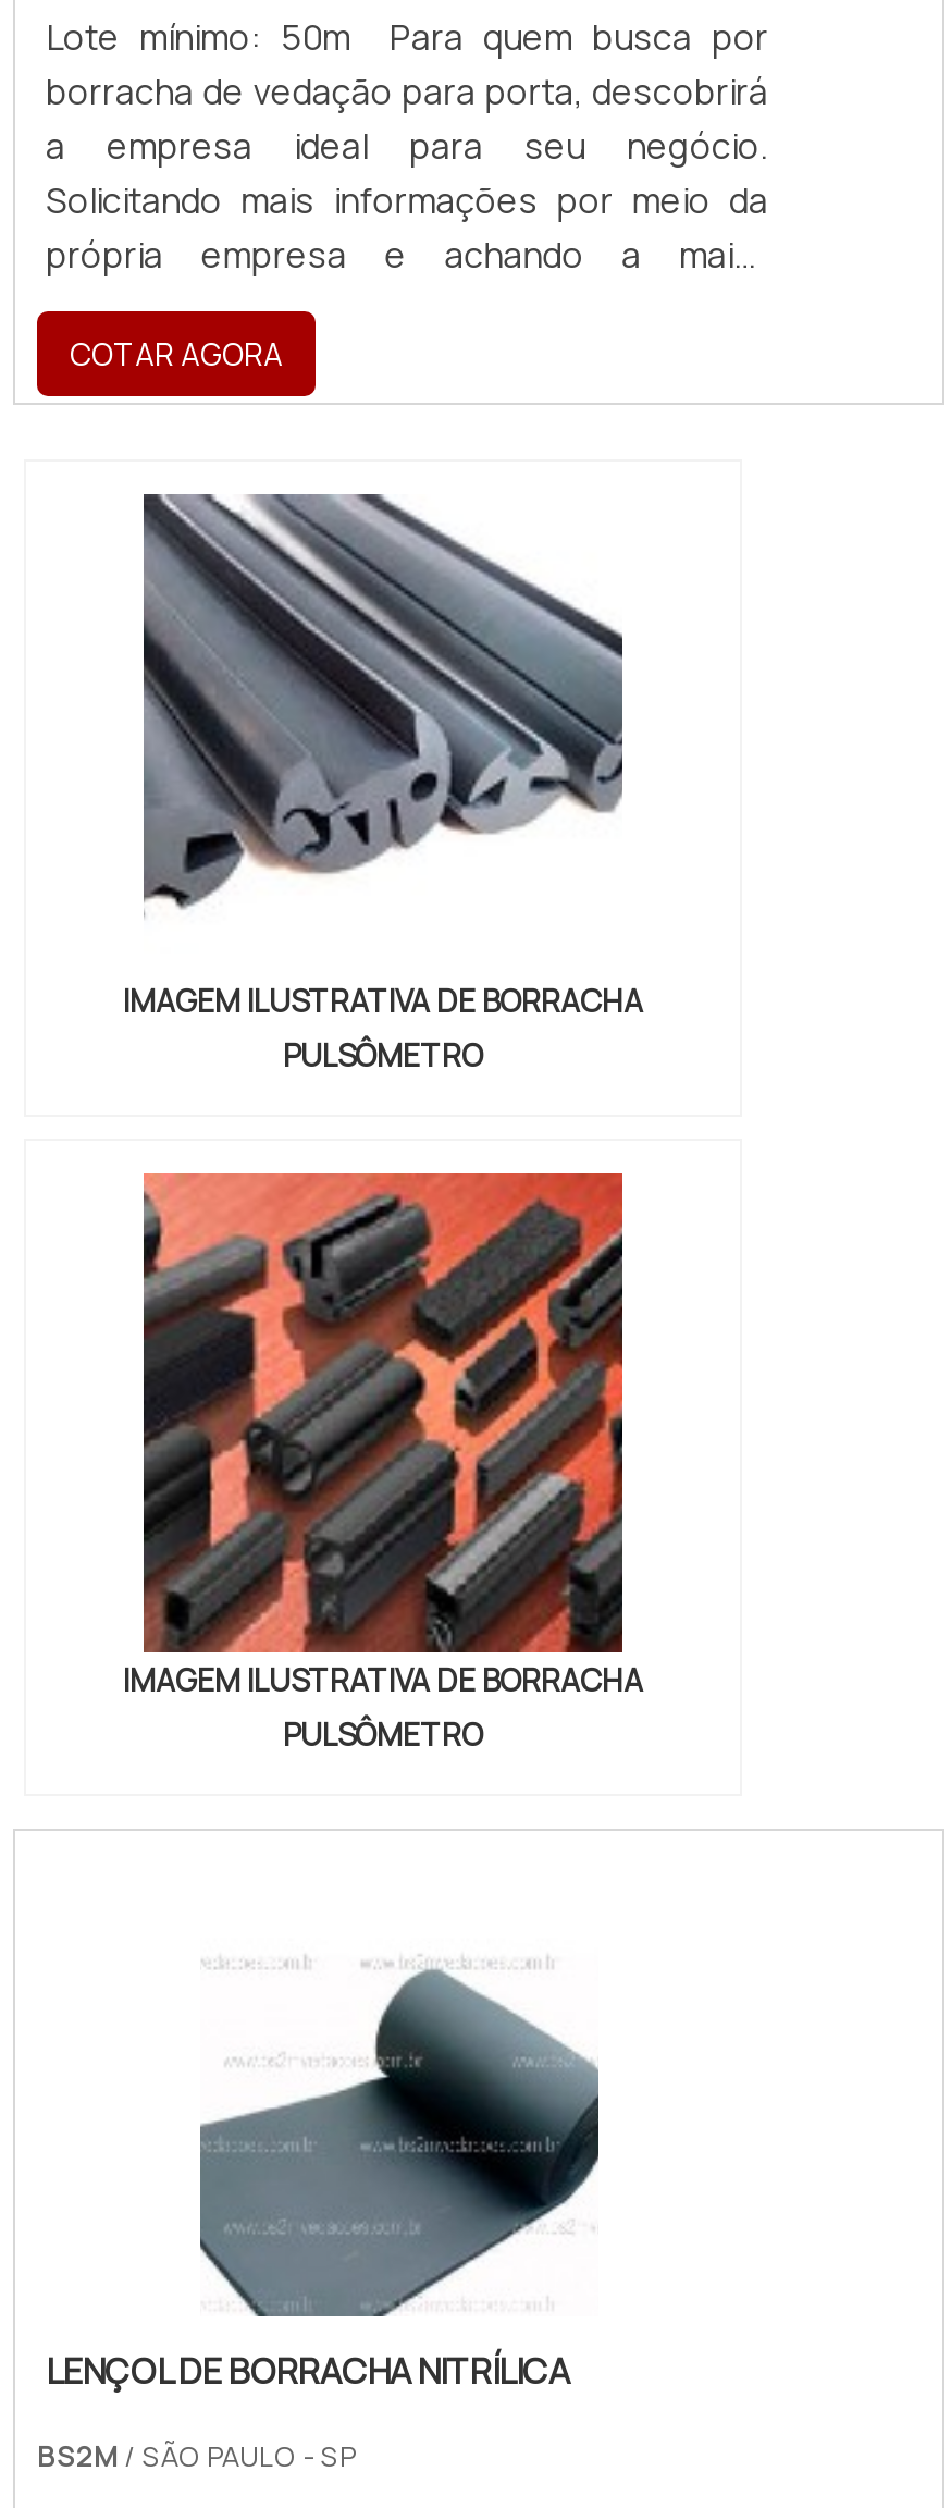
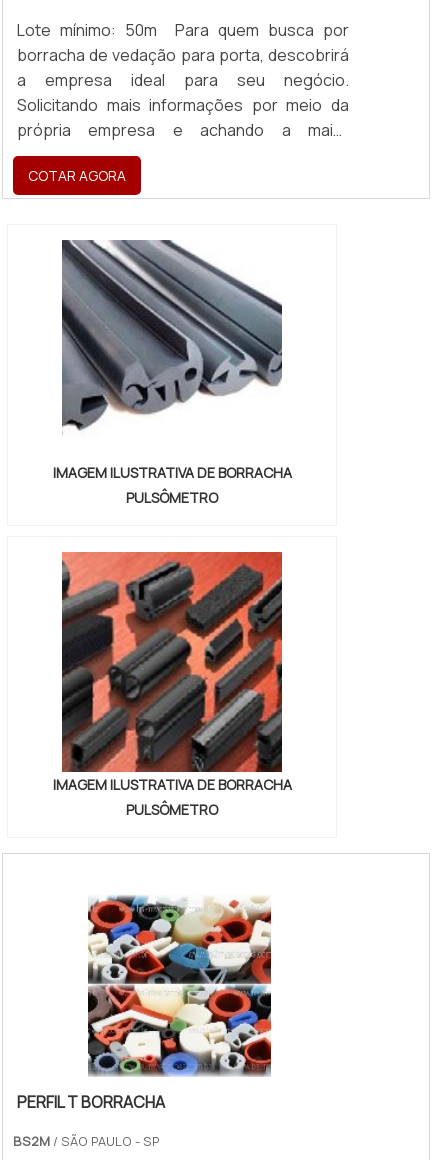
[46,1922,601,2395] [image] | LENÇOL DE BORRACHA NITRÍLICA -> [17,895,272,1113] [image] | PERFIL T BORRACHA

